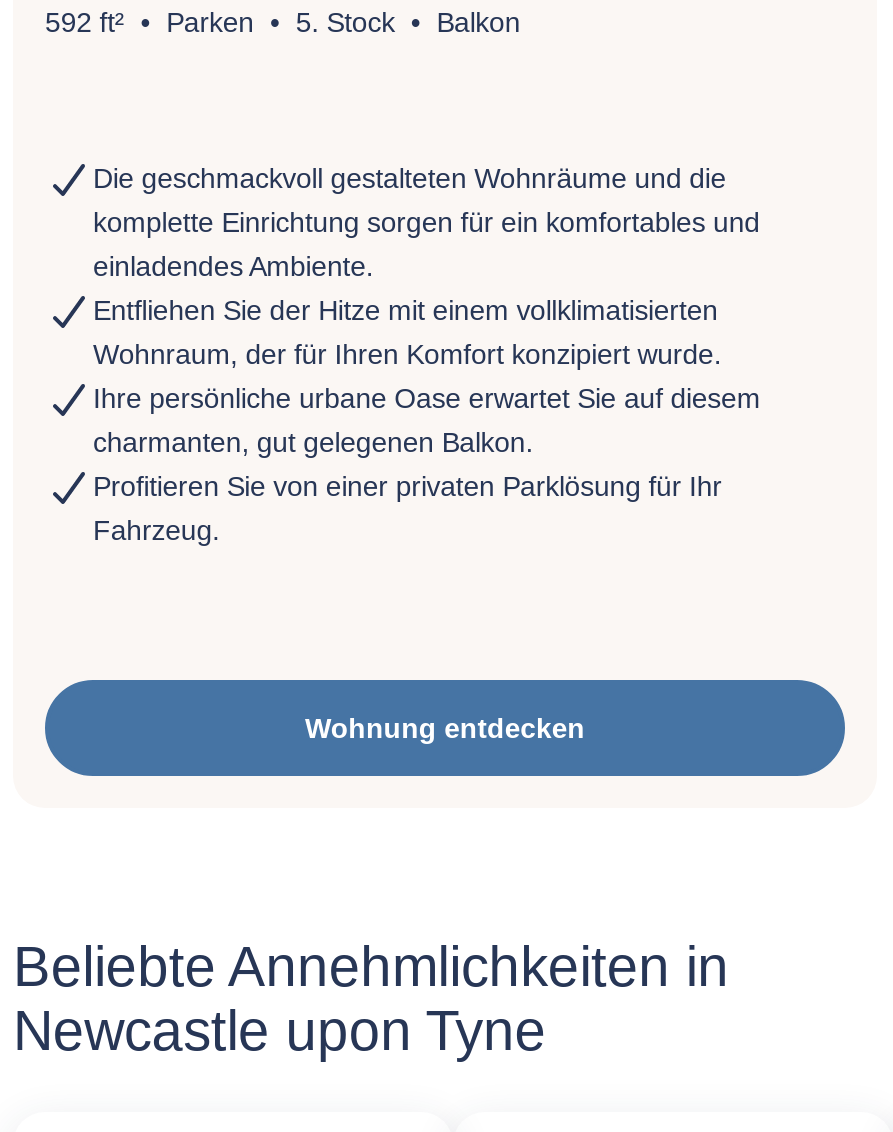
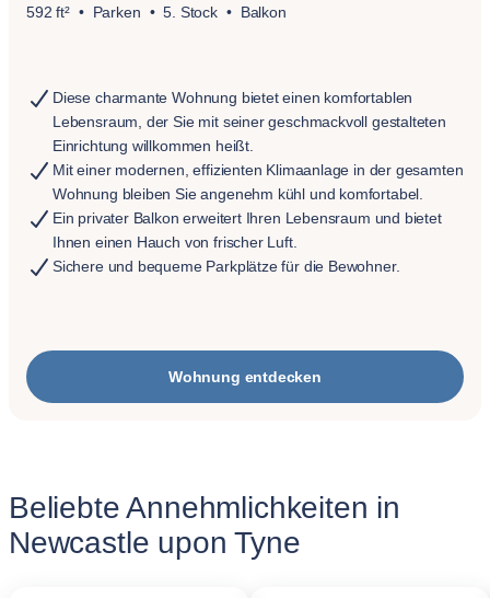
[93,162,760,546] Die geschmackvoll gestalteten Wohnräume und die | komplette Einrichtung sorgen für ein komfortables und | einladendes Ambiente. | Entfliehen Sie der Hitze mit einem vollklimatisierten | Wohnraum, der für Ihren Komfort konzipiert wurde. | Ihre persönliche urbane Oase erwartet Sie auf diesem | charmanten, gut gelegenen Balkon. | Profitieren Sie von einer privaten Parklösung für Ihr | Fahrzeug. -> [52,89,463,275] Diese charmante Wohnung bietet einen komfortablen | Lebensraum, der Sie mit seiner geschmackvoll gestalteten | Einrichtung willkommen heißt. | Mit einer modernen, effizienten Klimaanlage in der gesamten | Wohnung bleiben Sie angenehm kühl und komfortabel. | Ein privater Balkon erweitert Ihren Lebensraum und bietet | Ihnen einen Hauch von frischer Luft. | Sichere und bequeme Parkplätze für die Bewohner.

